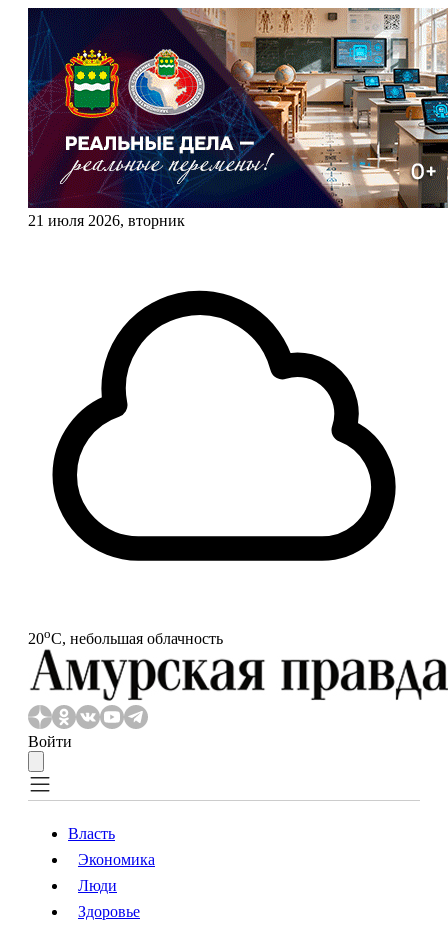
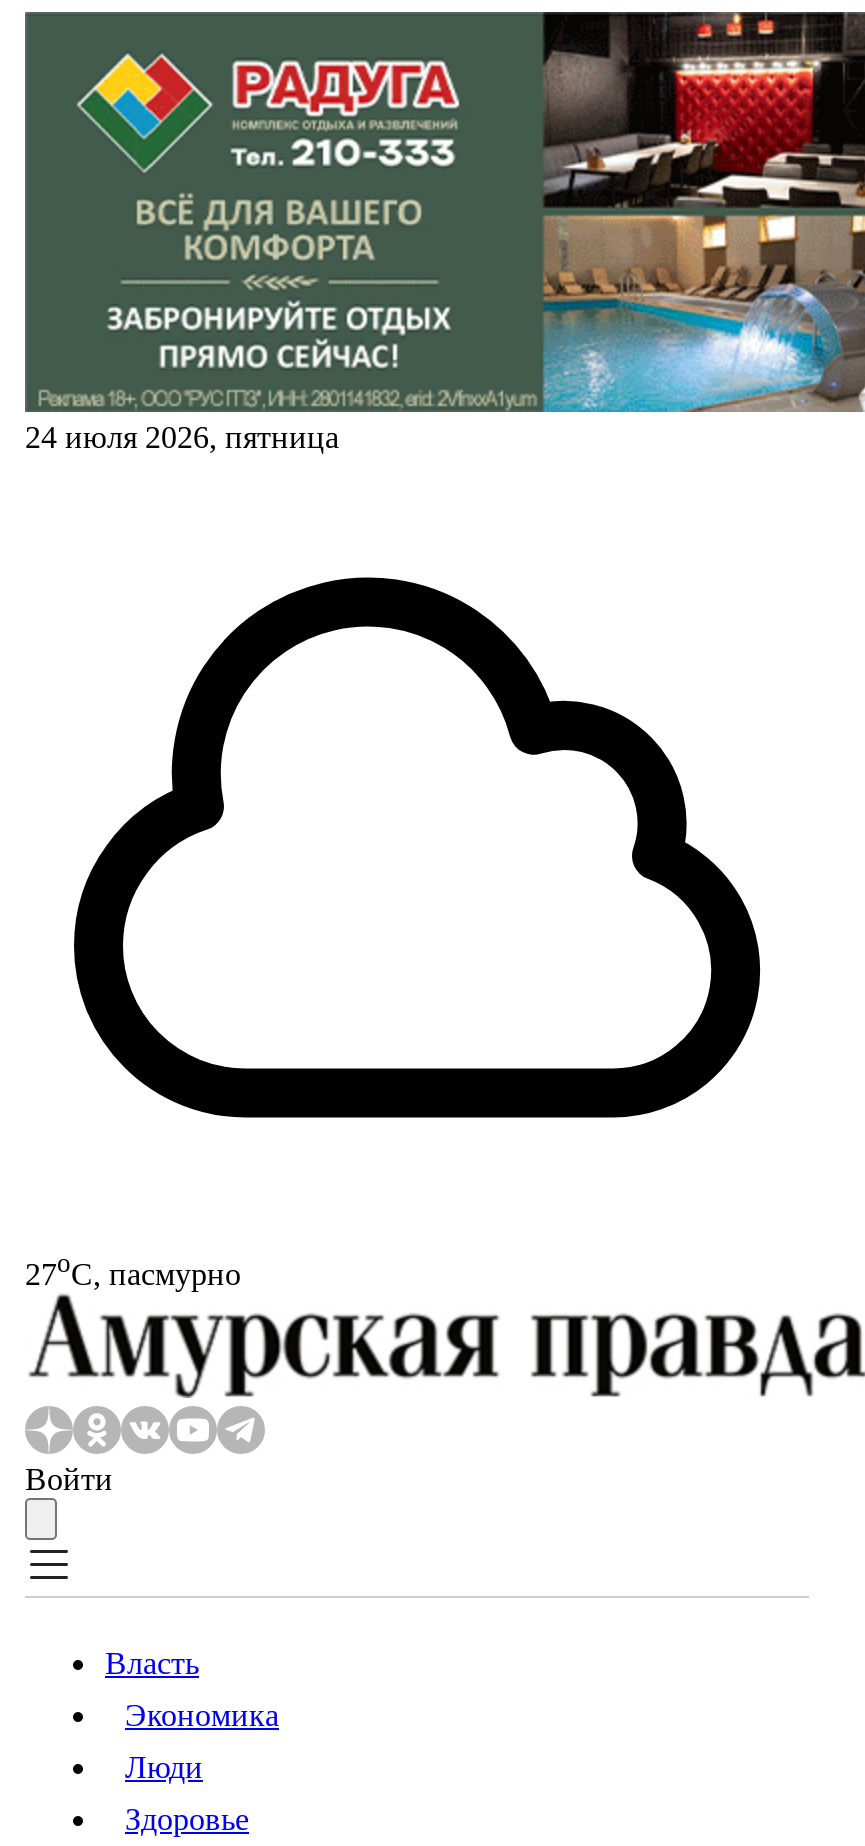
[28,7,445,229] [image] | 21 июля 2026, вторник -> [25,10,859,454] [image] | 24 июля 2026, пятница
[28,626,223,647] 20oС, небольшая облачность -> [25,1248,241,1291] 27oС, пасмурно

